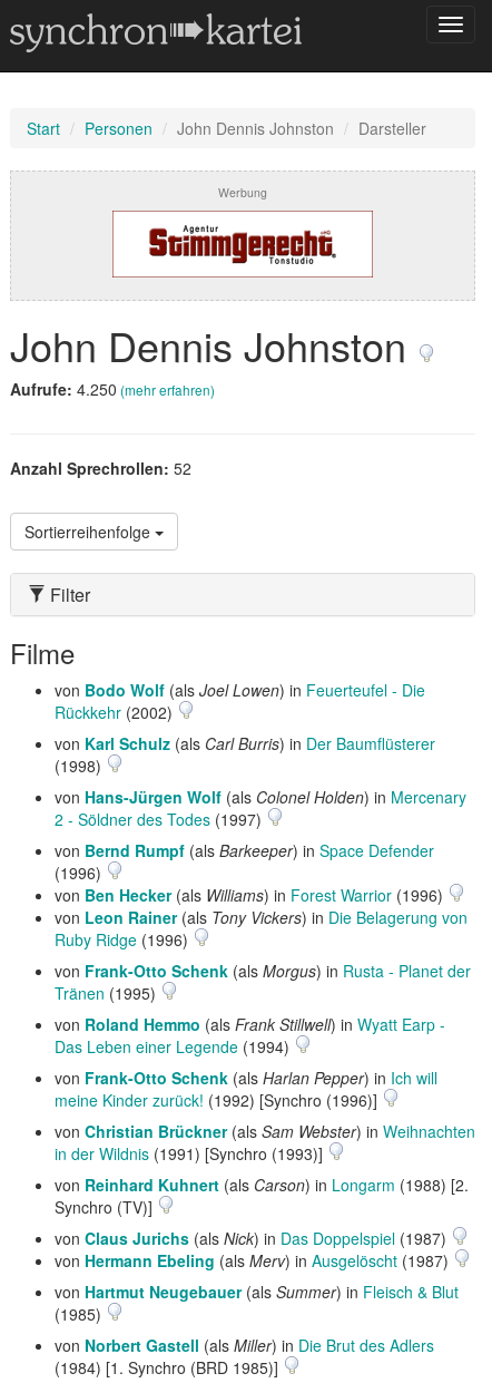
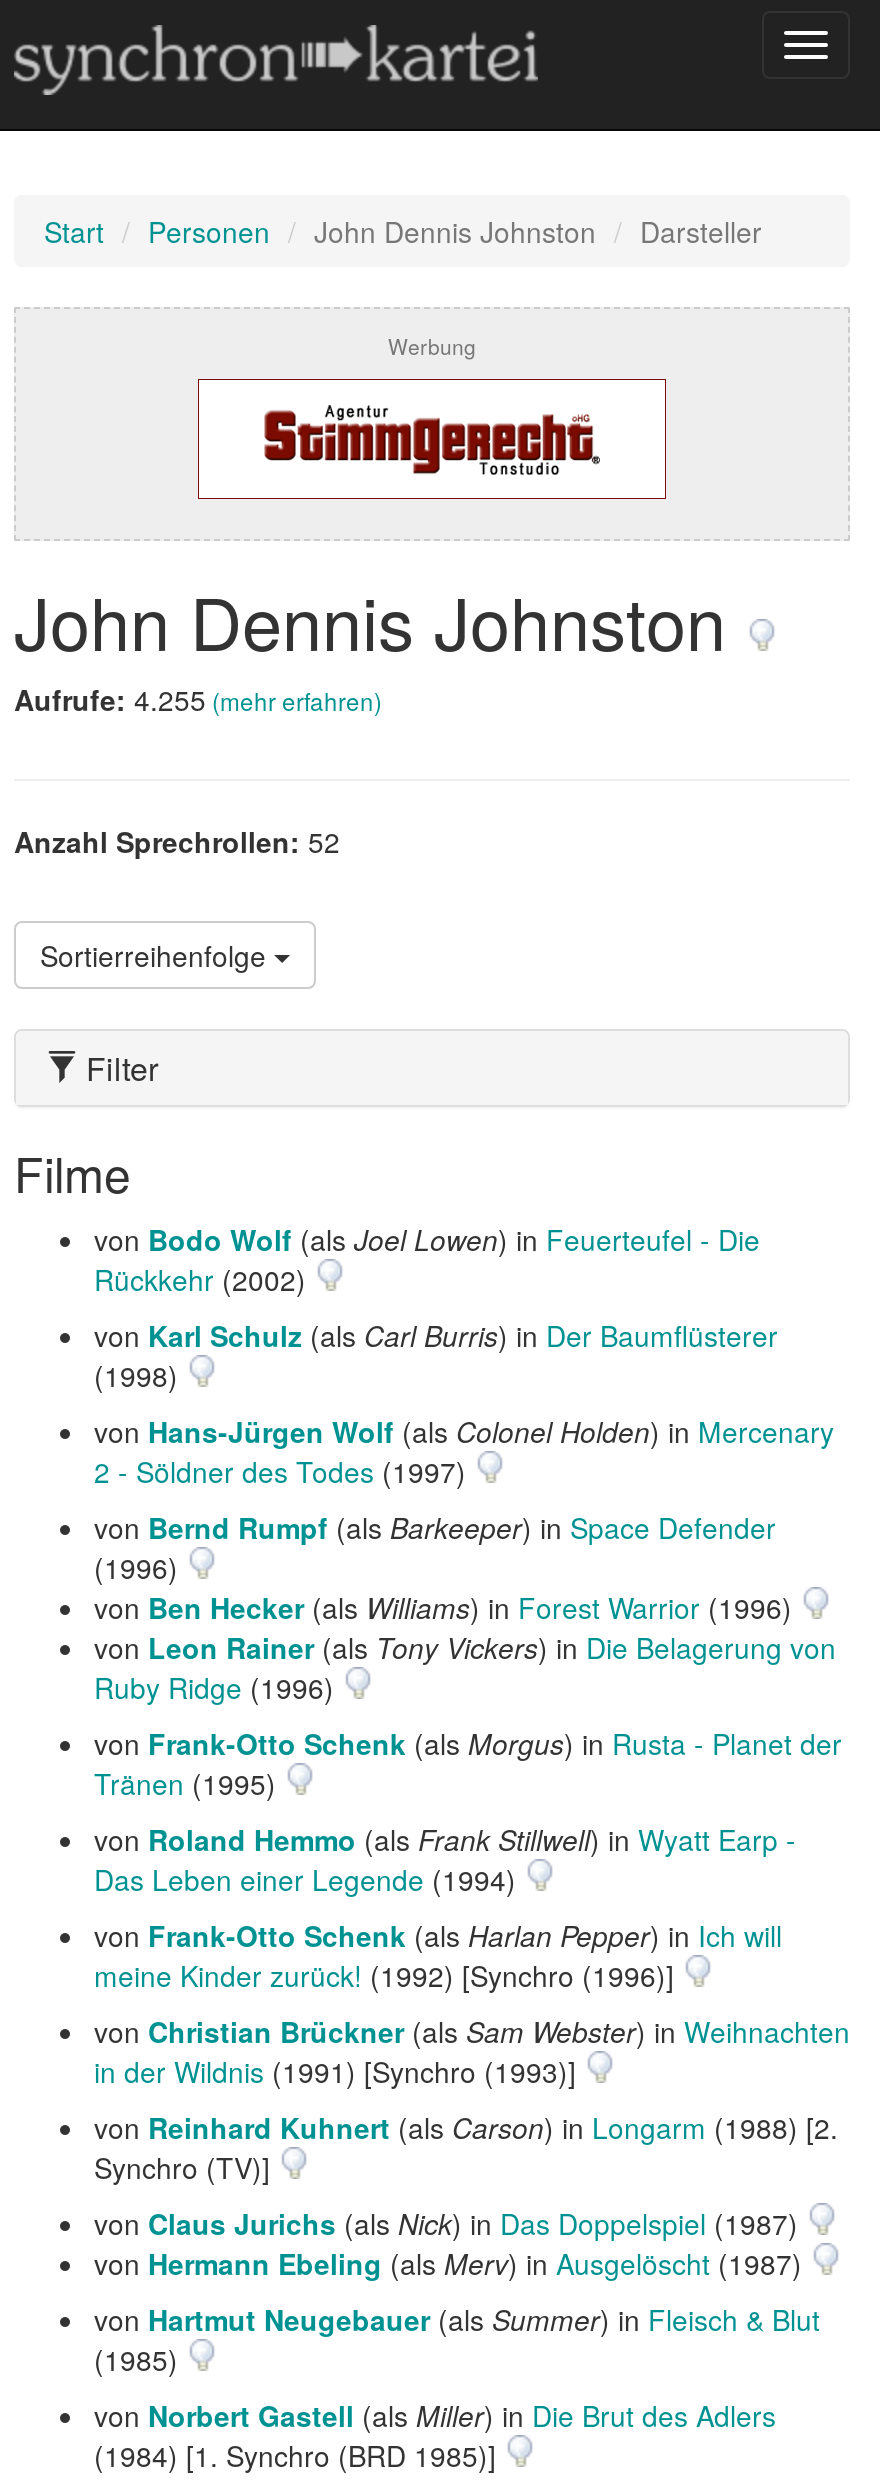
[10,378,215,400] Aufrufe: 4.250 (mehr erfahren) -> [14,679,382,719] Aufrufe: 4.255 (mehr erfahren)

